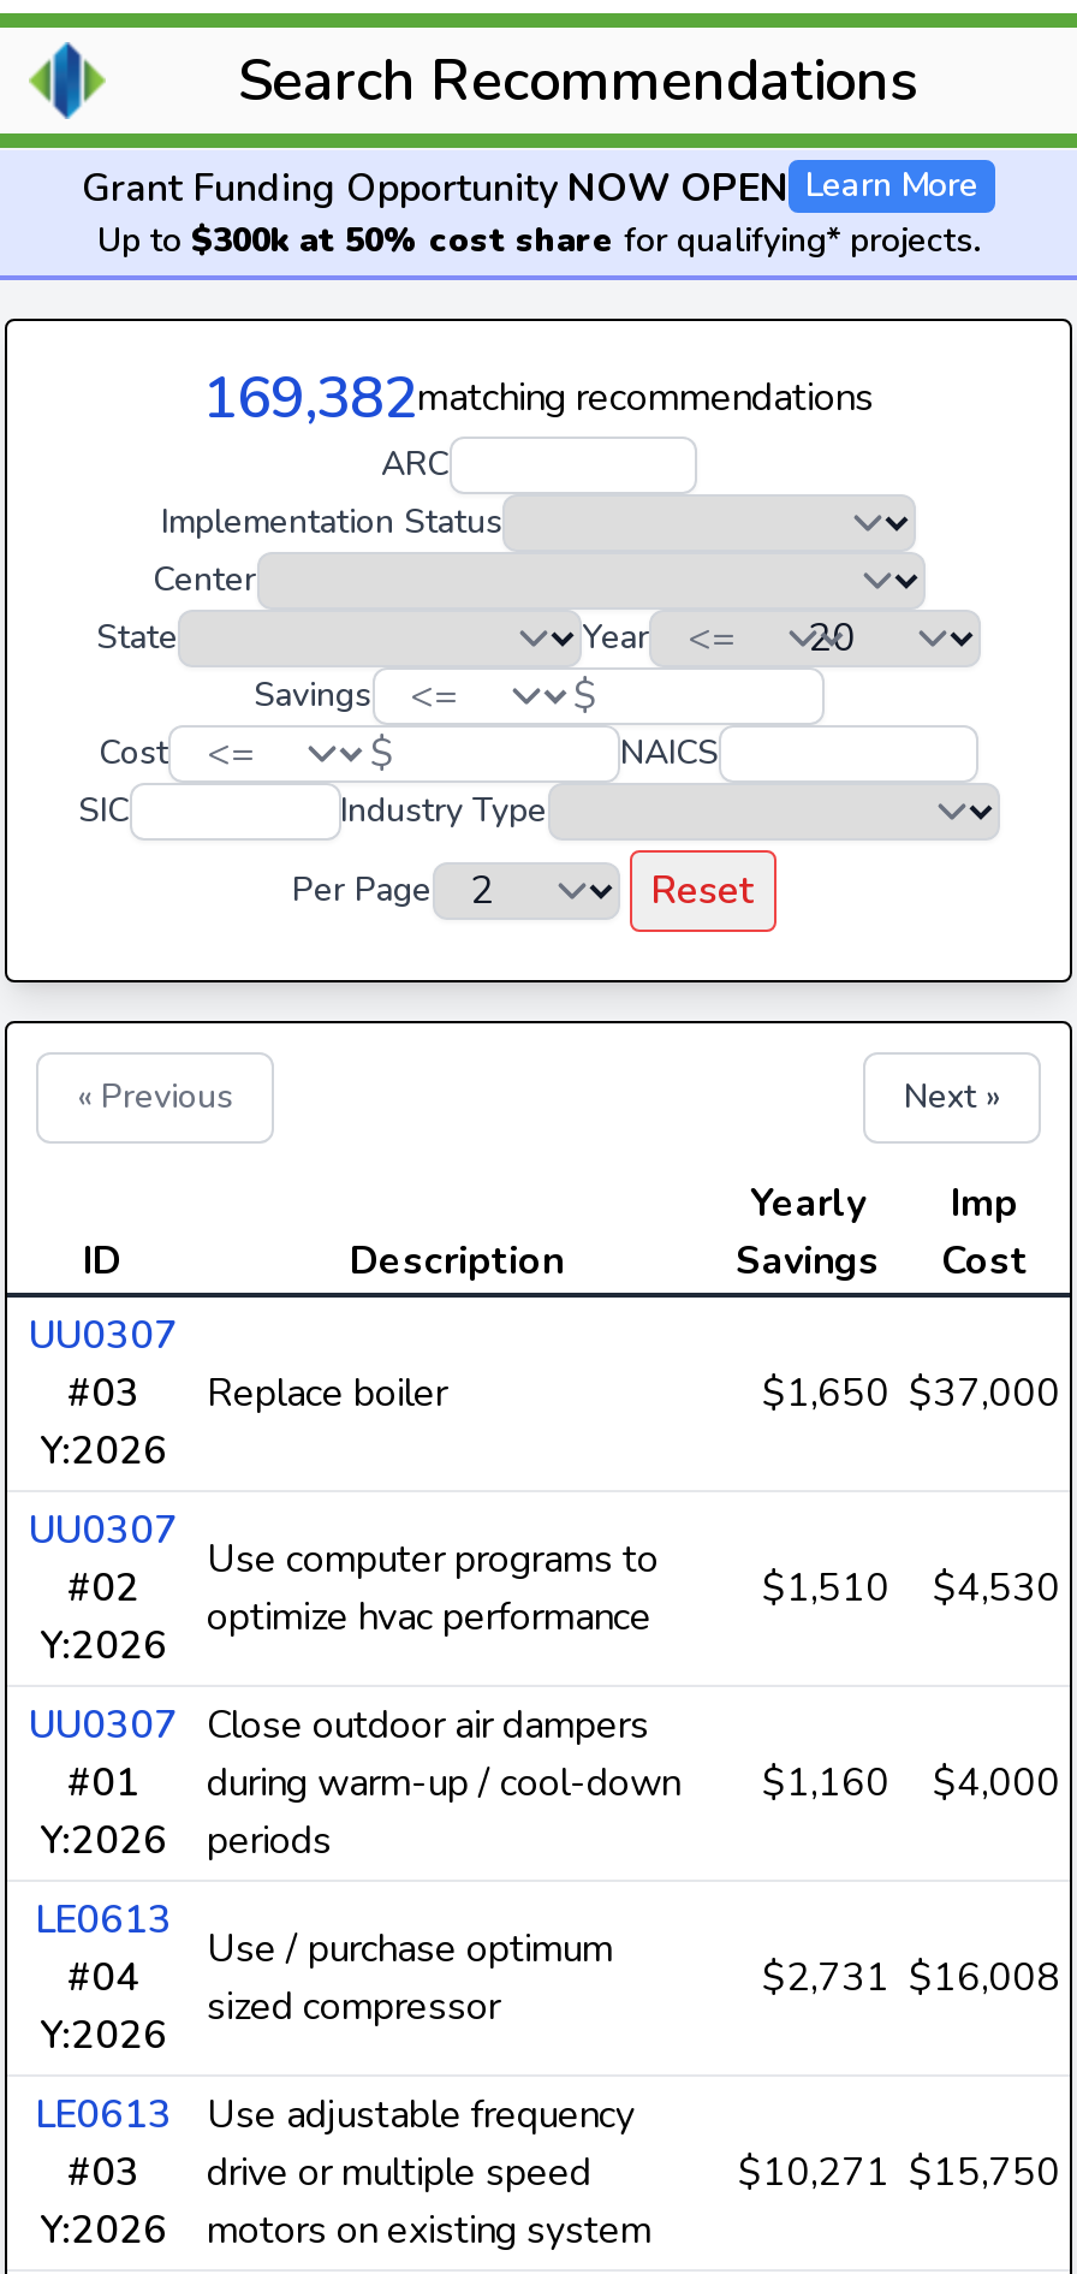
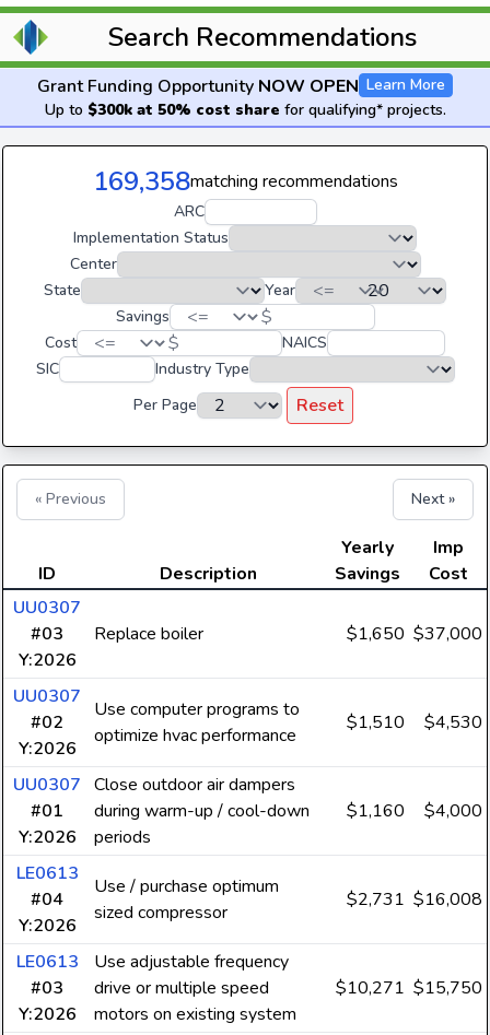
[203,360,874,437] 169,382matching recommendations -> [92,164,398,199] 169,358matching recommendations

